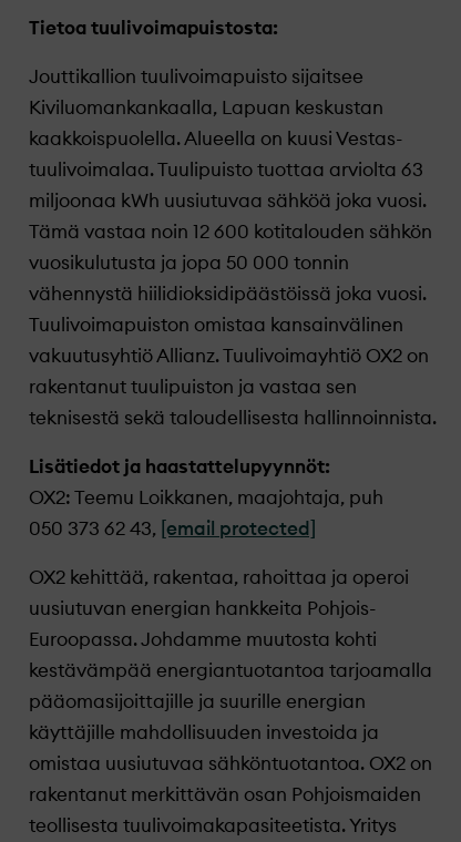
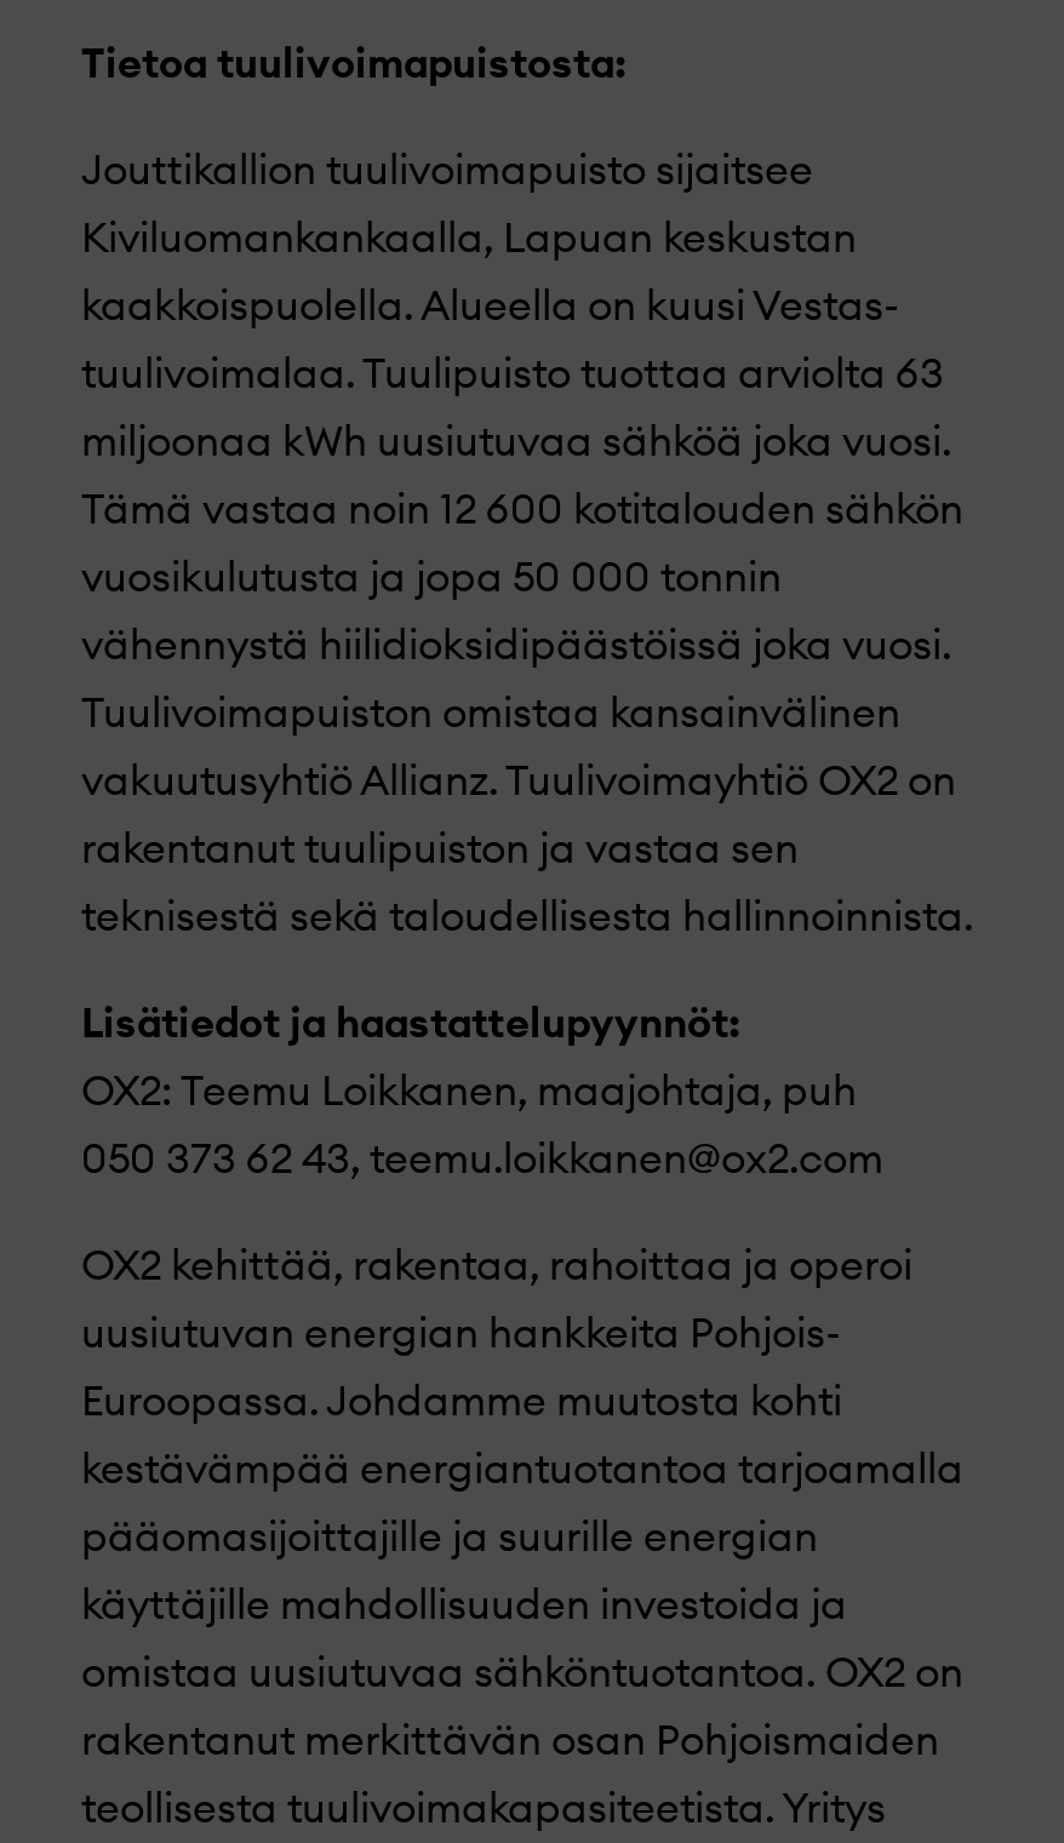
[29,520,316,539] 050 373 62 43, [email protected] -> [81,1139,883,1181] 050 373 62 43, teemu.loikkanen@ox2.com

